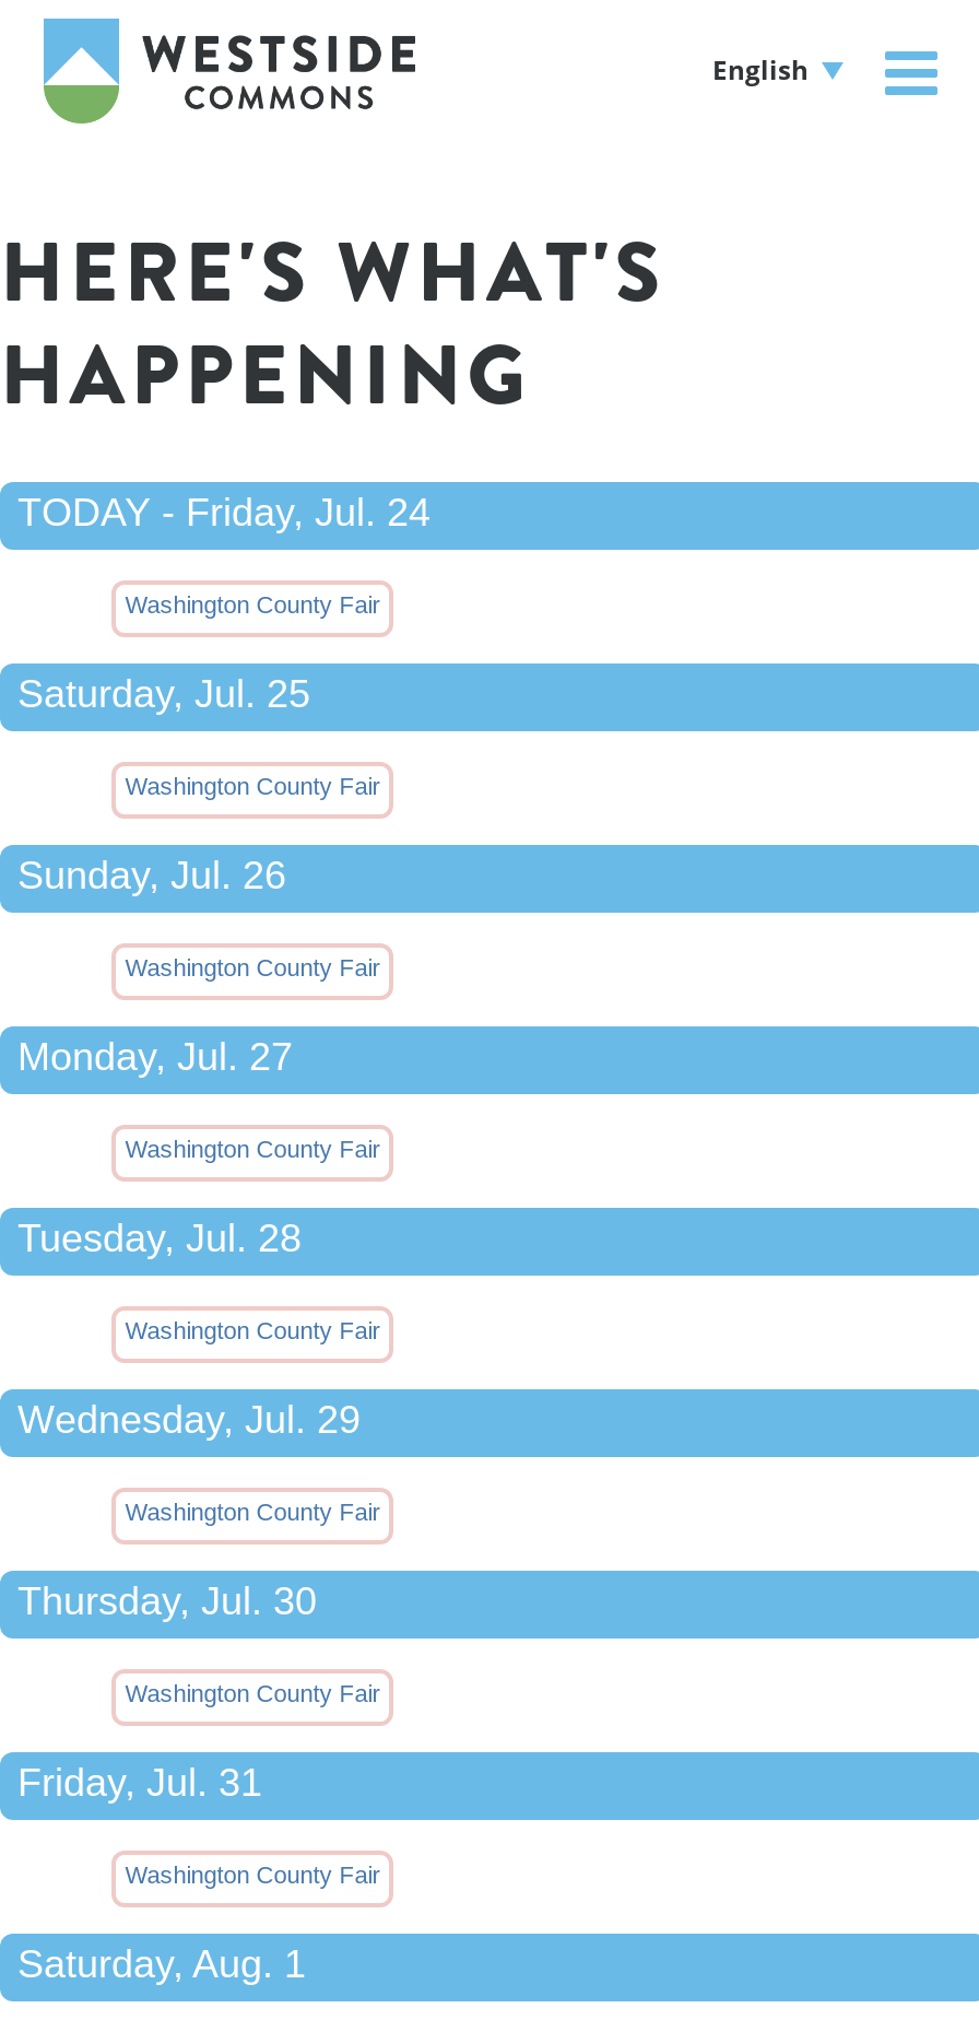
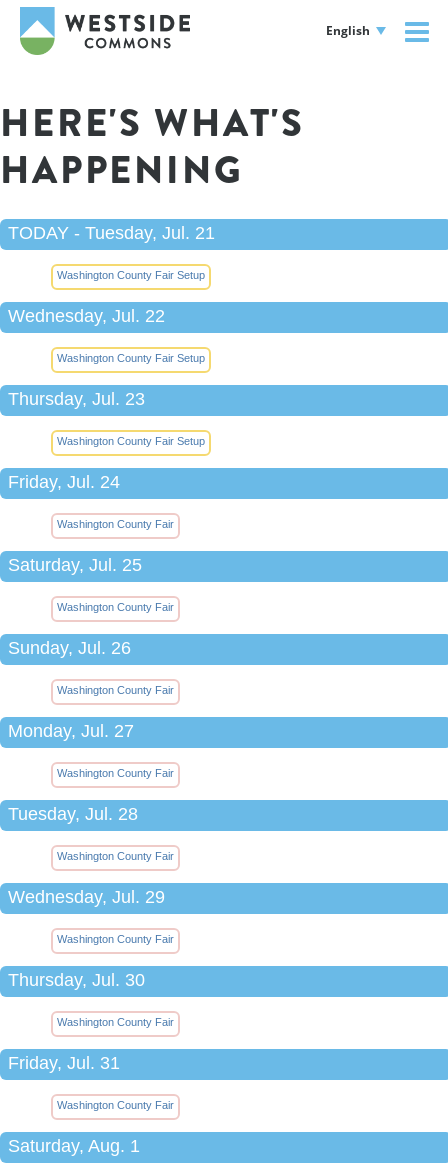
[17,492,430,536] TODAY - Friday, Jul. 24 -> [8,223,215,492] TODAY - Tuesday, Jul. 21 | Washington County Fair Setup | Wednesday, Jul. 22 | Washington County Fair Setup | Thursday, Jul. 23 | Washington County Fair Setup | Friday, Jul. 24

